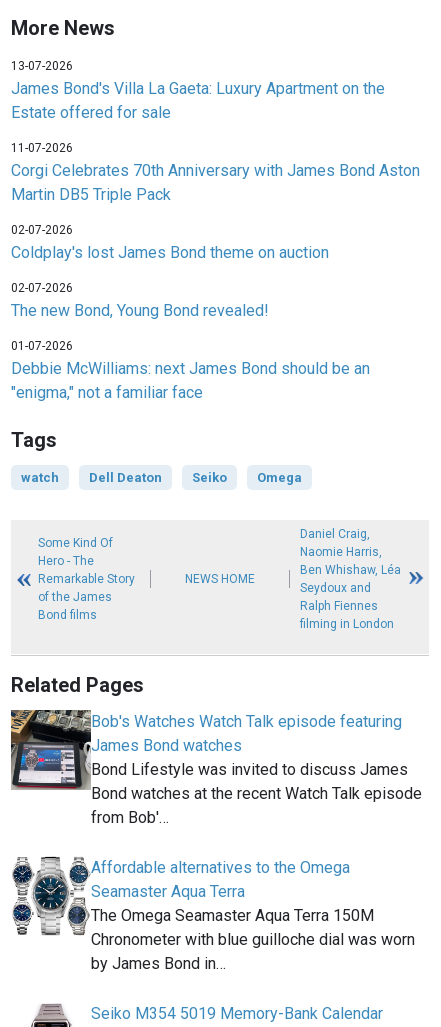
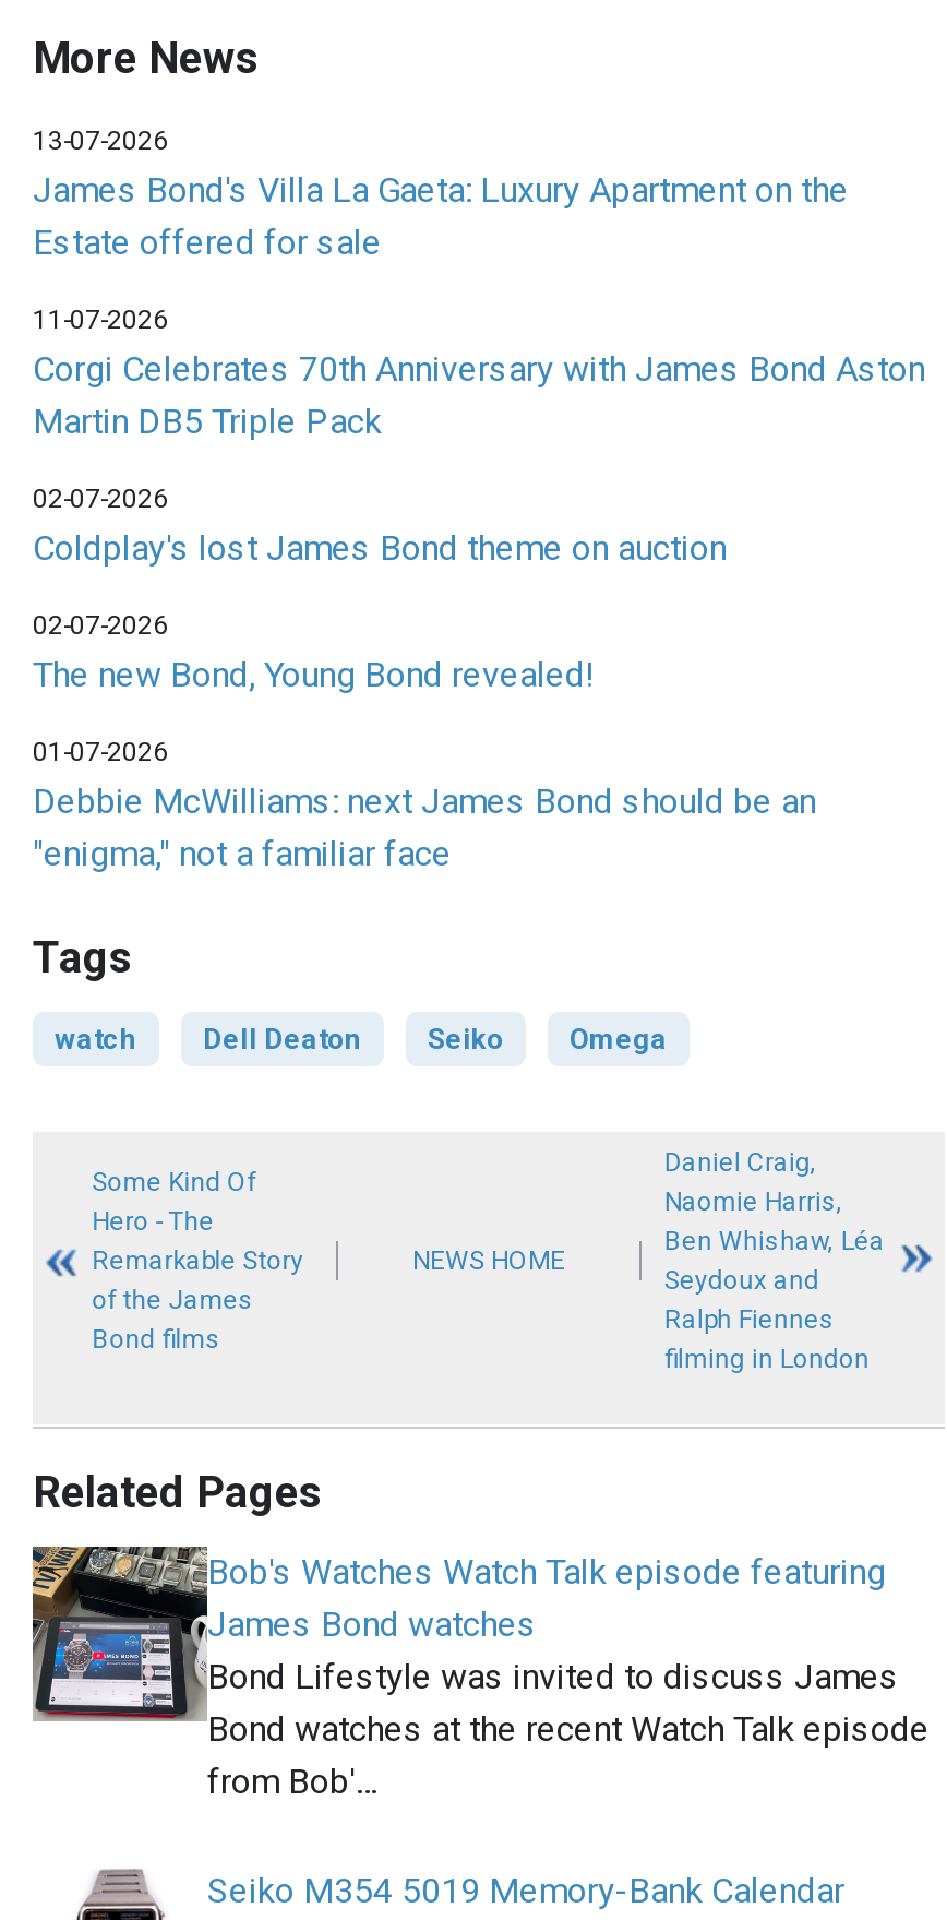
[12,857,415,973] [image] | Affordable alternatives to the Omega | Seamaster Aqua Terra | The Omega Seamaster Aqua Terra 150M | Chronometer with blue guilloche dial was worn | by James Bond in… -> none

